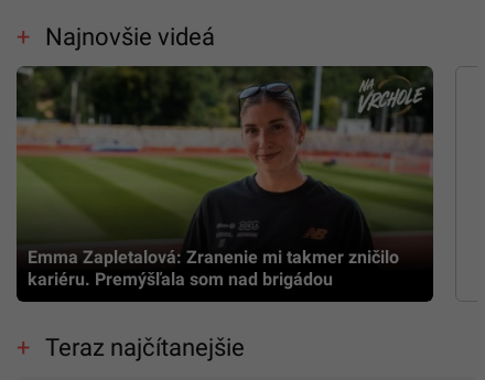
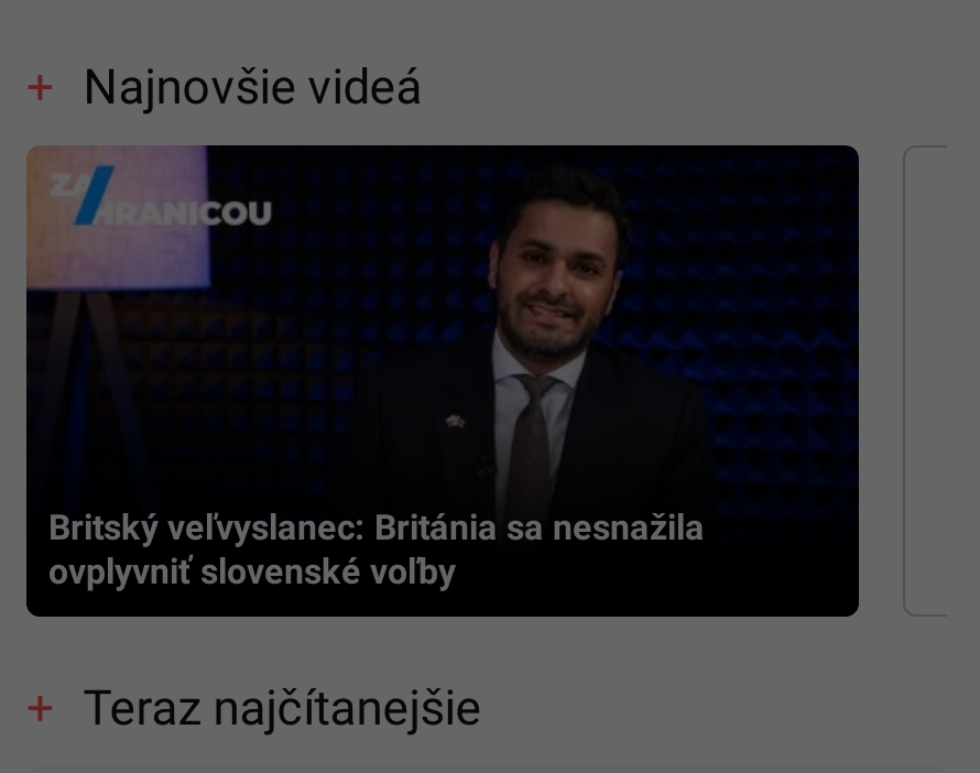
[15,65,434,289] [image] | Emma Zapletalová: Zranenie mi takmer zničilo | kariéru. Premýšľala som nad brigádou -> [24,143,861,592] [image] | Britský veľvyslanec: Británia sa nesnažila | ovplyvniť slovenské voľby

